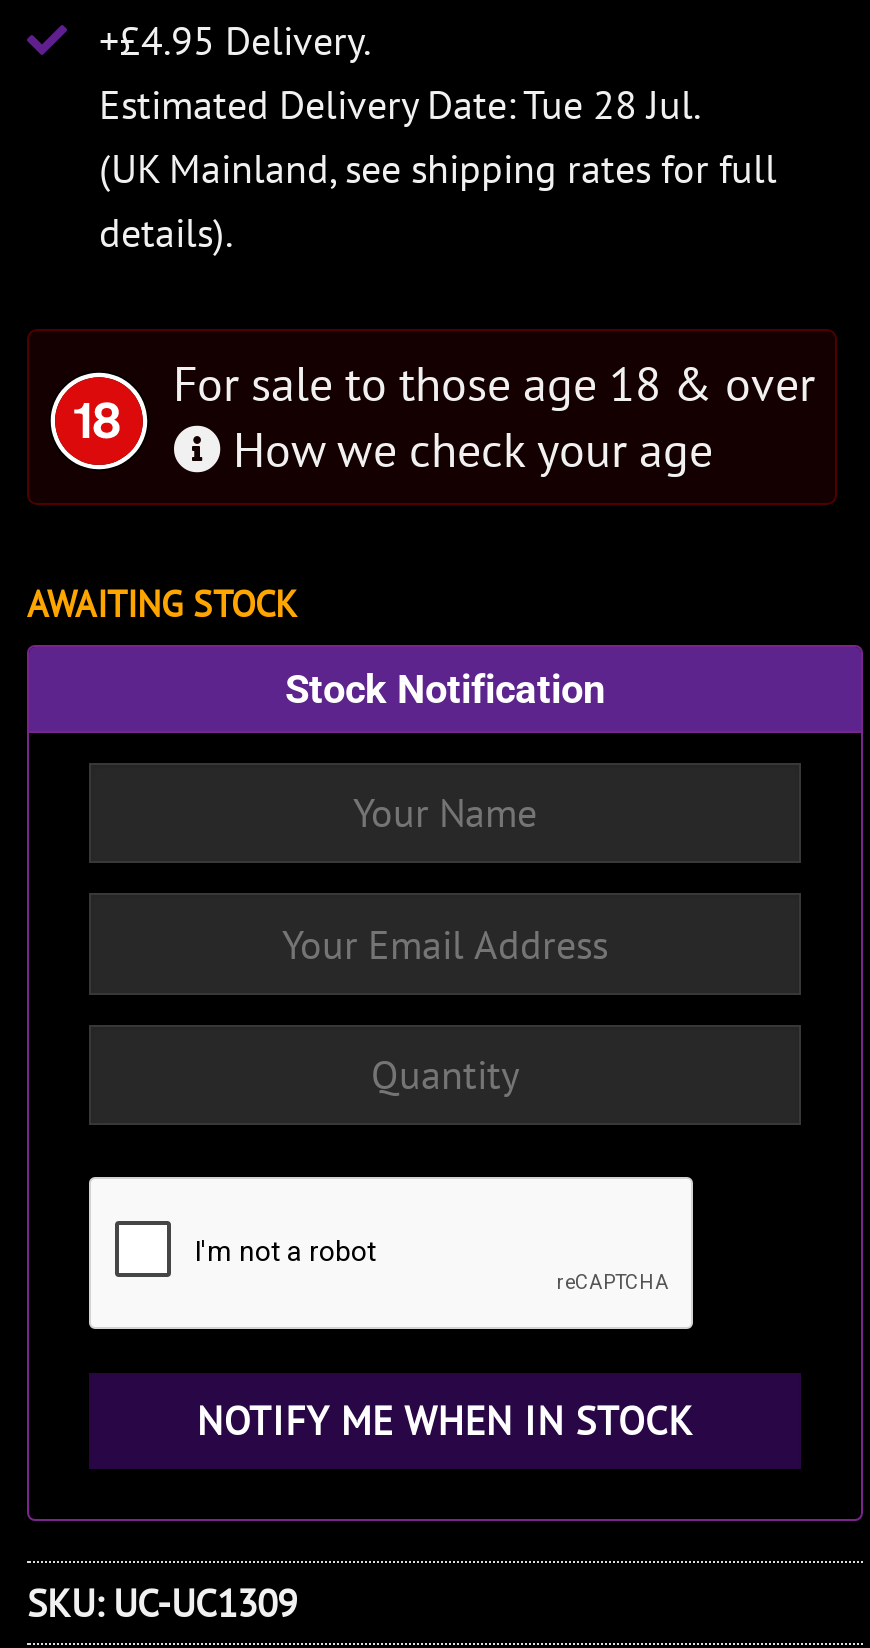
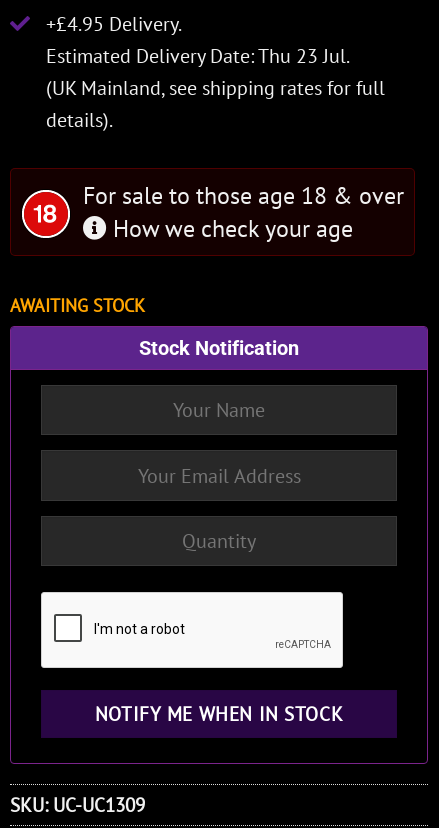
[99,80,701,132] Estimated Delivery Date: Tue 28 Jul. -> [46,43,350,69] Estimated Delivery Date: Thu 23 Jul.

